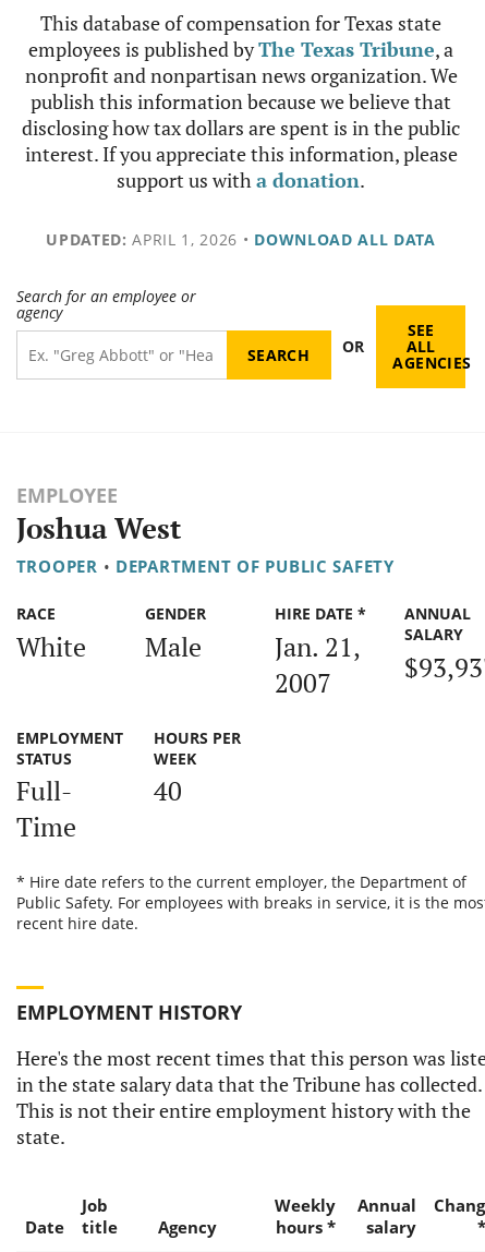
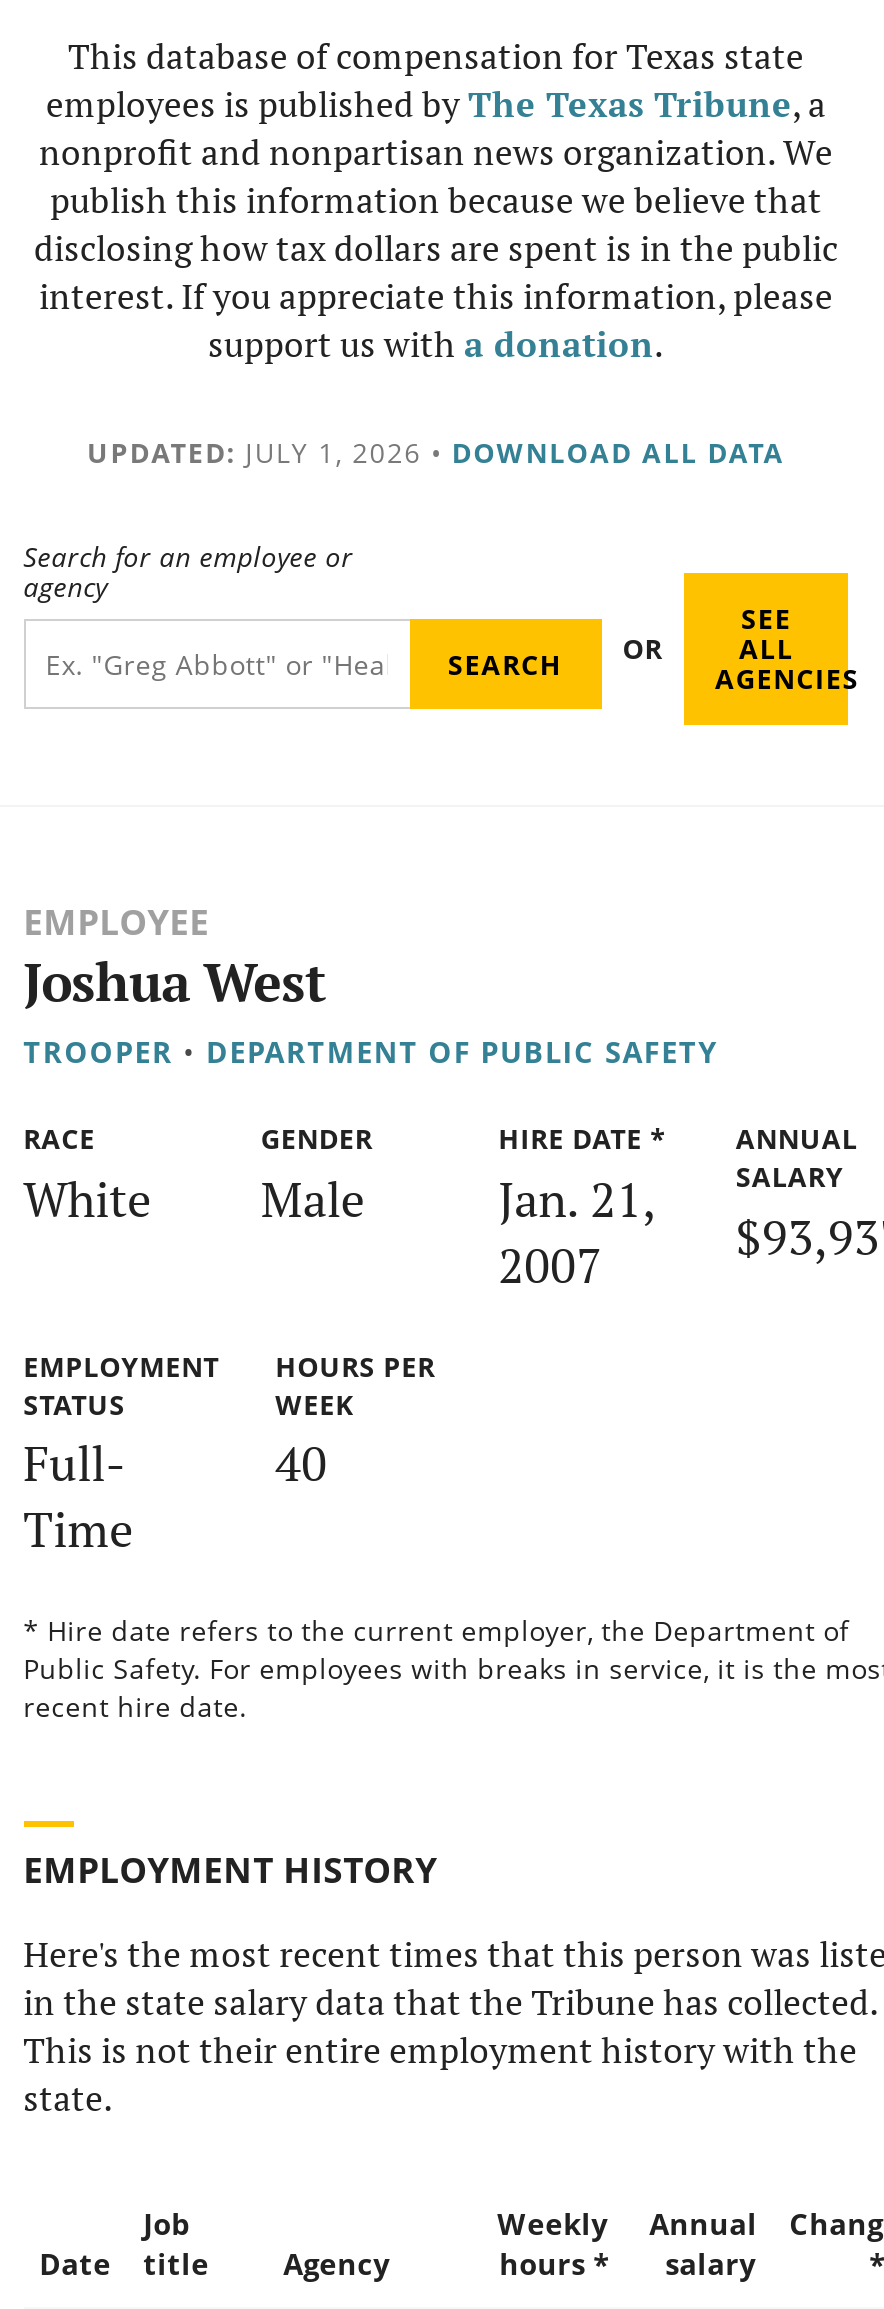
[46,229,436,250] UPDATED: APRIL 1, 2026 • DOWNLOAD ALL DATA -> [87,433,785,471] UPDATED: JULY 1, 2026 • DOWNLOAD ALL DATA

